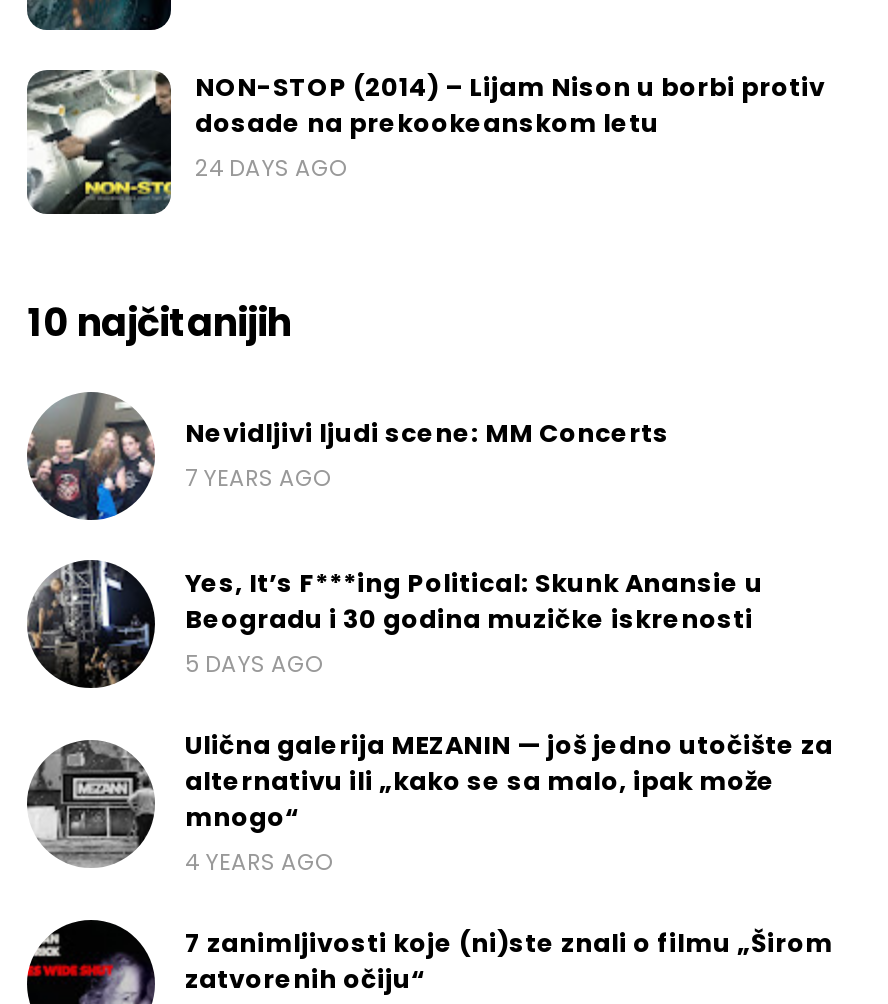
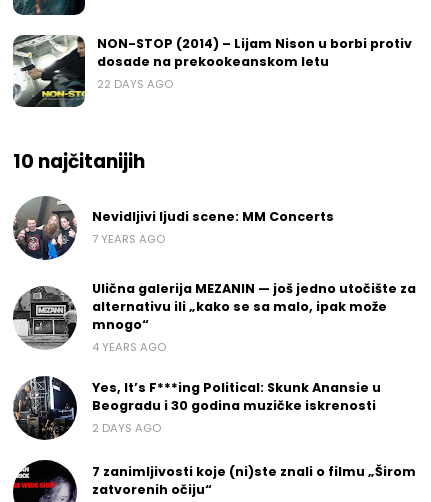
[195,151,347,183] 24 DAYS AGO -> [97,76,173,92] 22 DAYS AGO
moved [31,562,763,688] -> [13,376,381,441]: [image] | Yes, It’s F***ing Political: Skunk Anansie u | Beogradu i 30 godina muzičke iskrenosti
[185,647,323,679] 5 DAYS AGO -> none
moved [185,727,833,877] -> [92,280,416,355]: Ulična galerija MEZANIN — još jedno utočište za | alternativu ili „kako se sa malo, ipak može | mnogo“ | 4 YEARS AGO
none -> [92,420,161,436] 2 DAYS AGO

